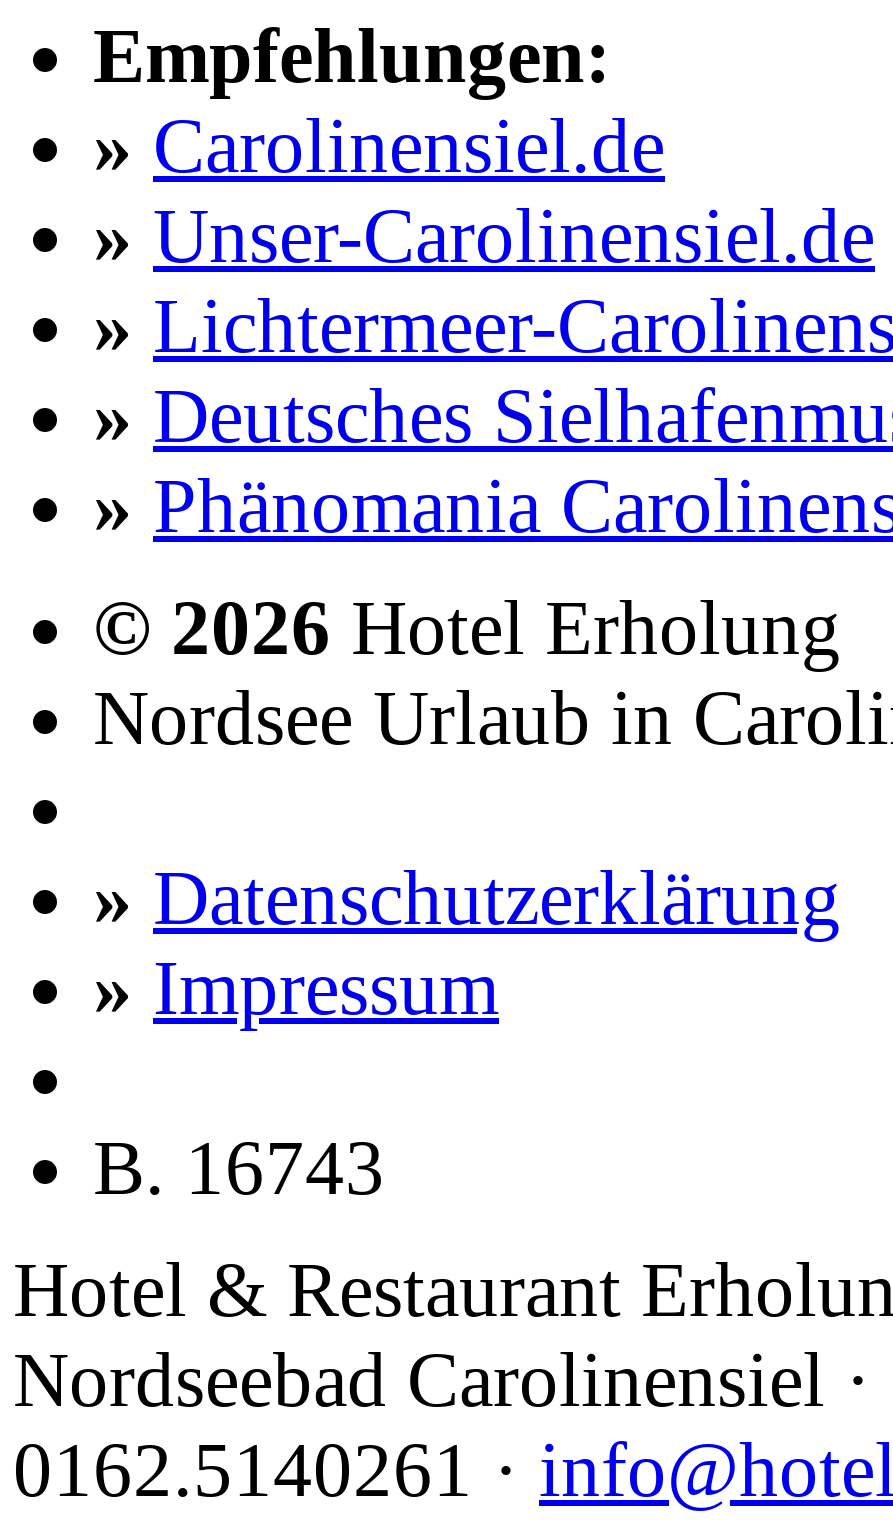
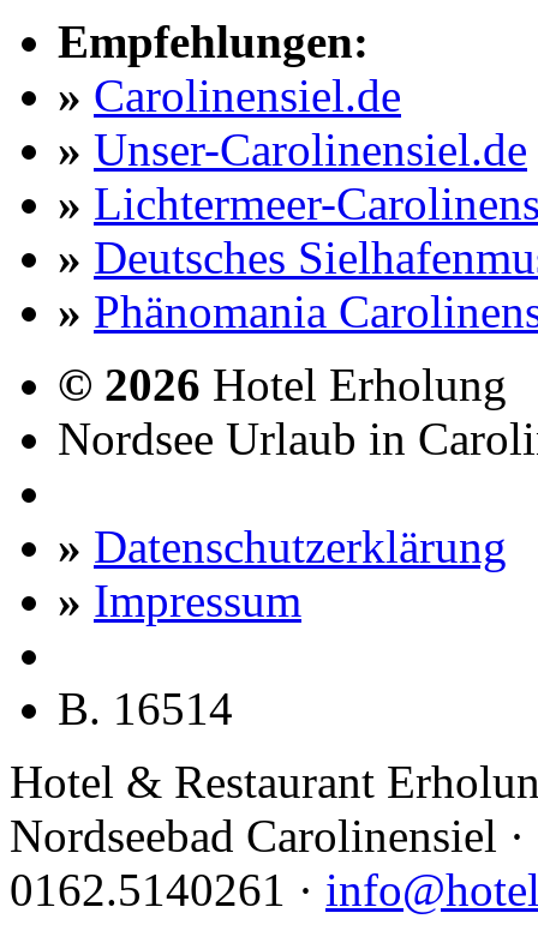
[93,1123,385,1209] B. 16743 -> [58,682,233,734] B. 16514

